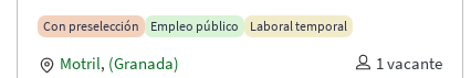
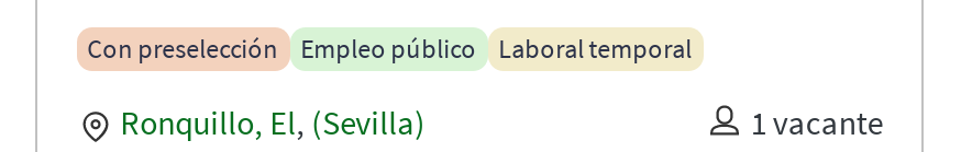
[59,53,179,73] Motril, (Granada) -> [120,101,426,143] Ronquillo, El, (Sevilla)

